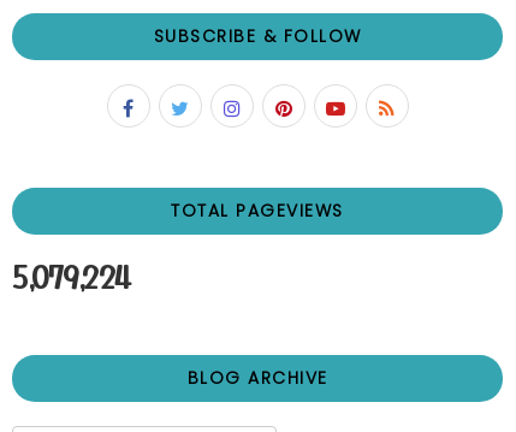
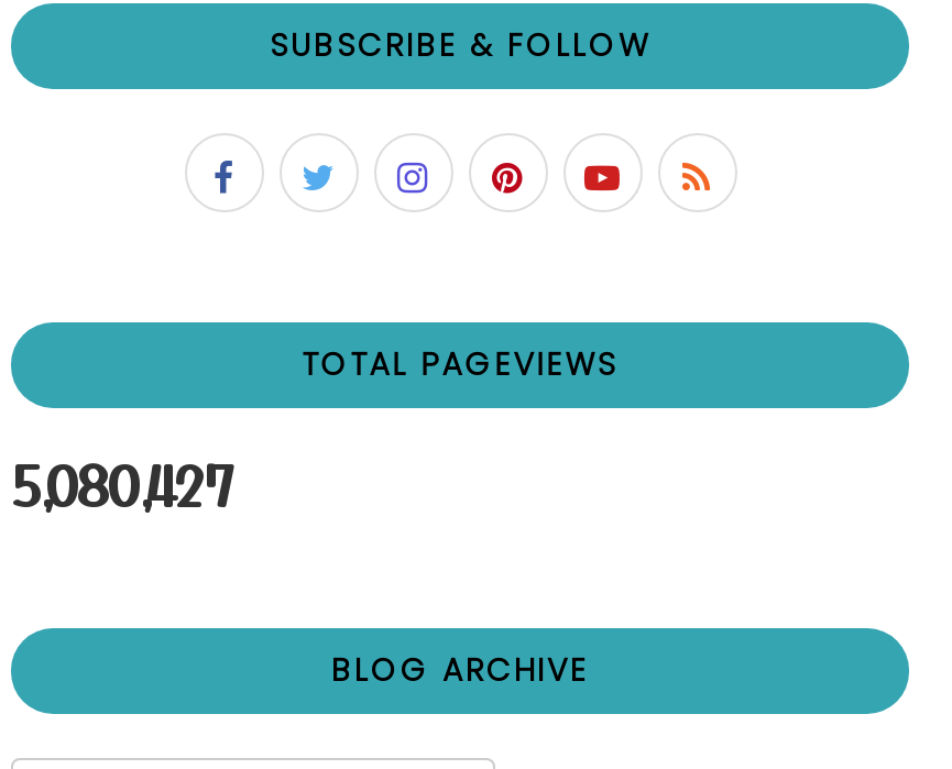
[12,255,131,297] 5,079,224 -> [11,445,233,522] 5,080,427

